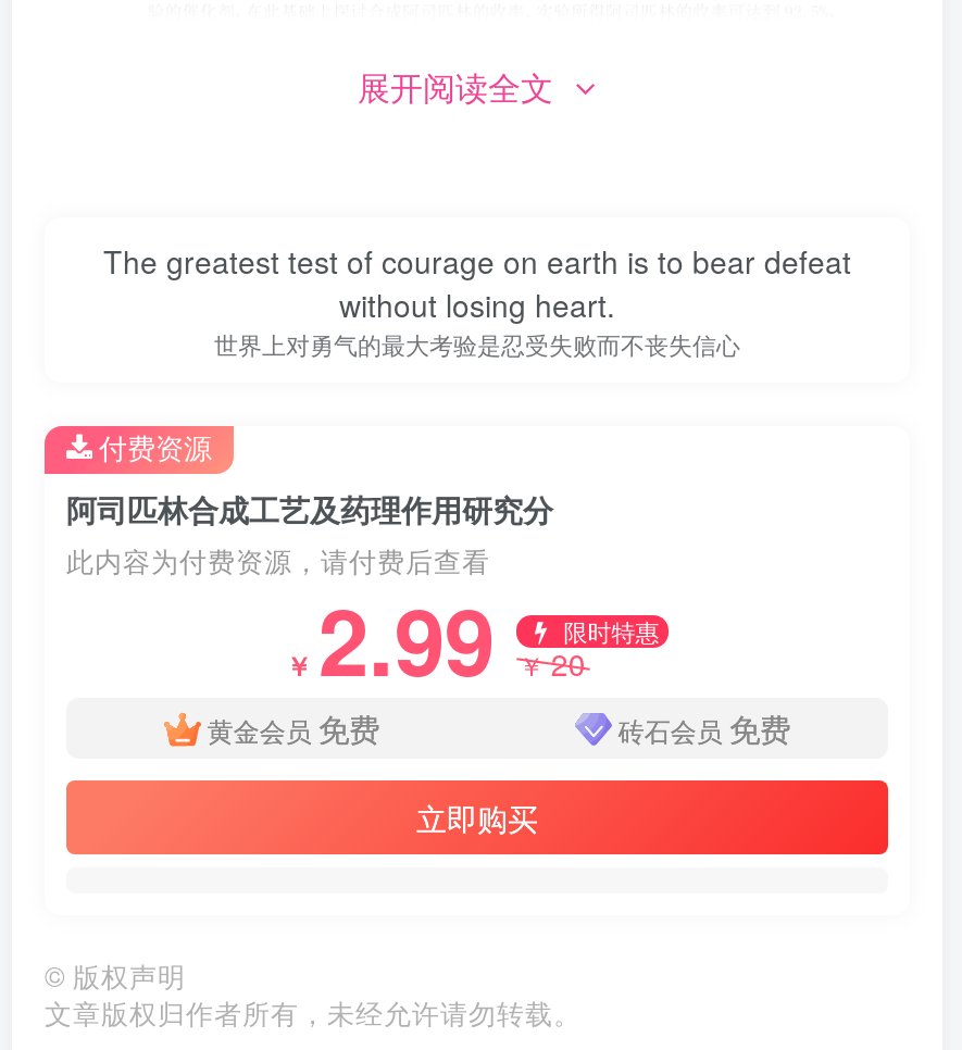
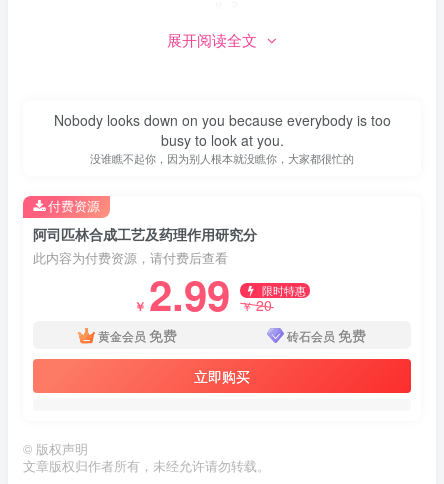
[103,239,851,361] The greatest test of courage on earth is to bear defeat | without losing heart. | 世界上对勇气的最大考验是忍受失败而不丧失信心 -> [53,110,390,166] Nobody looks down on you because everybody is too | busy to look at you. | 没谁瞧不起你，因为别人根本就没瞧你，大家都很忙的

